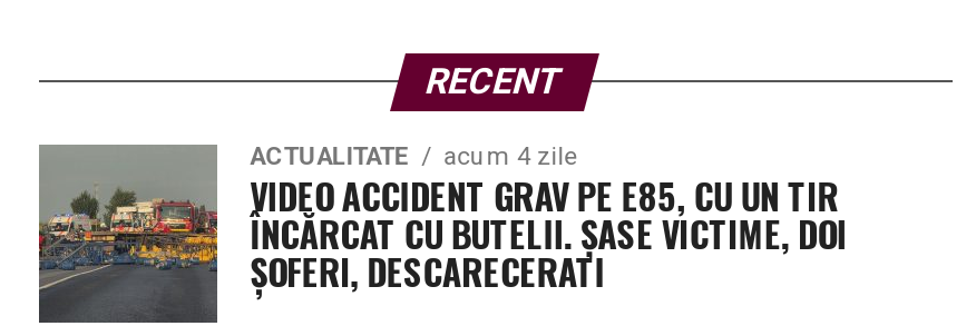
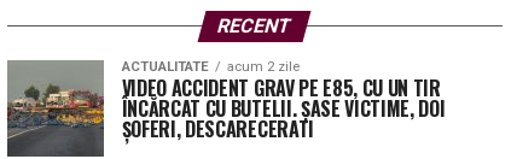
[250,141,578,170] ACTUALITATE acum 4 zile -> [122,59,299,74] ACTUALITATE acum 2 zile

